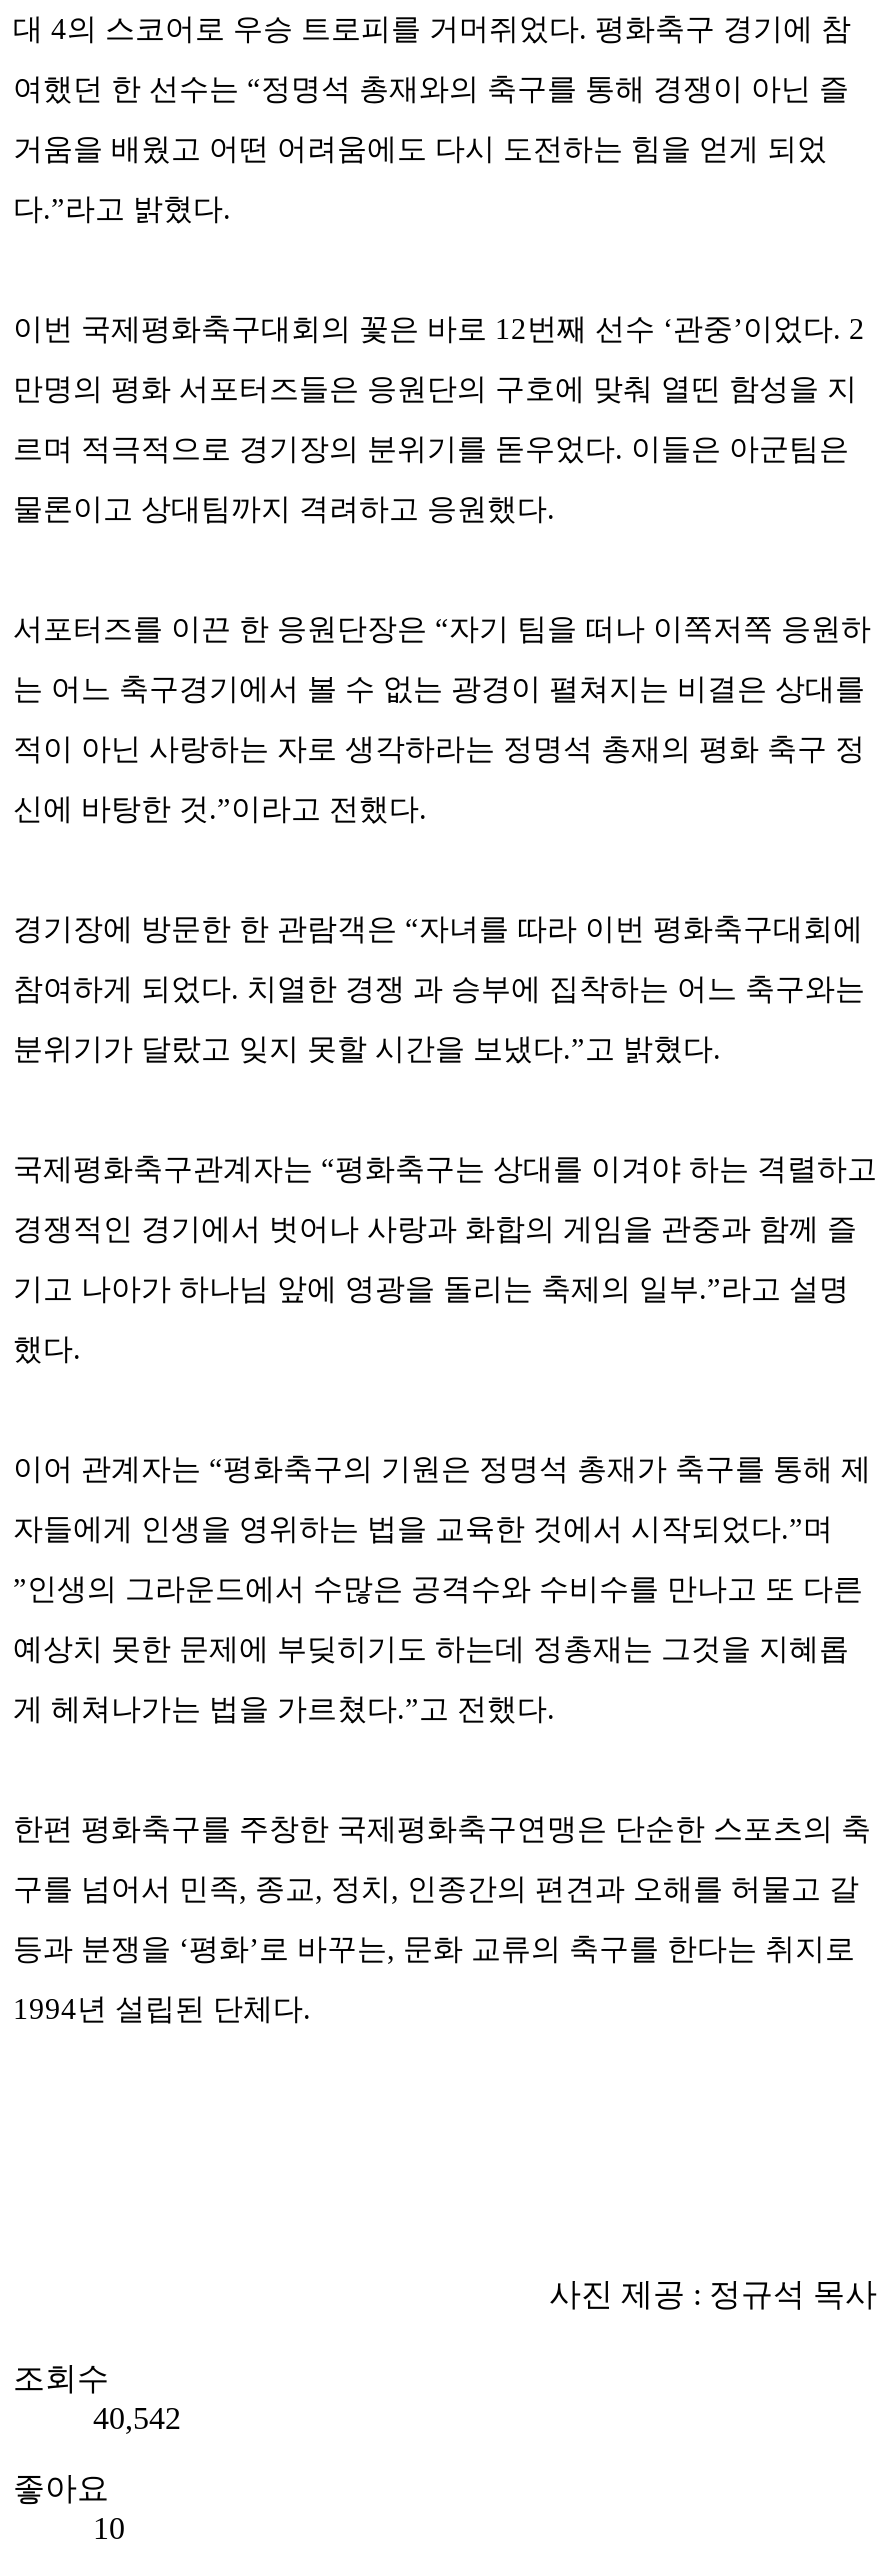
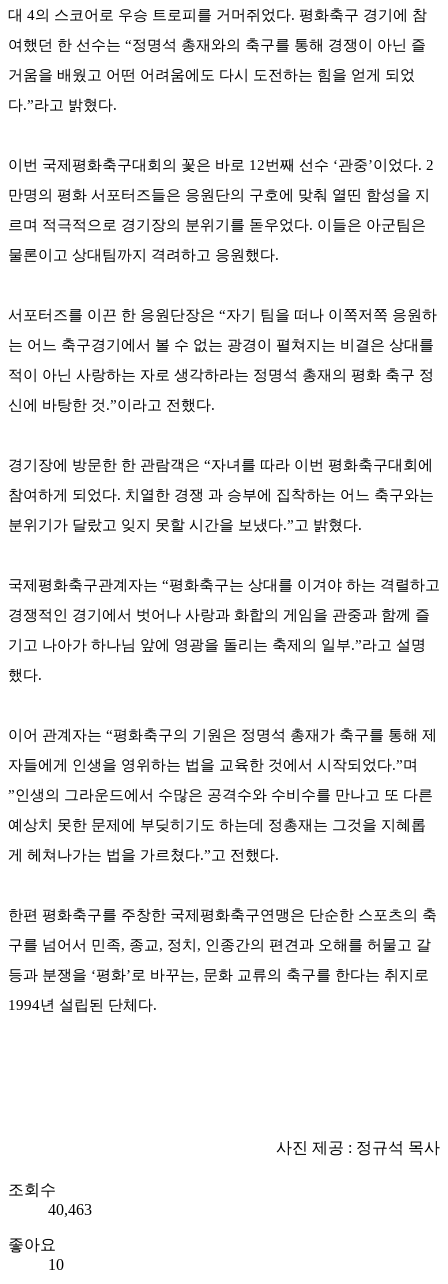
[93,2401,181,2435] 40,542 -> [48,1201,92,1218] 40,463

